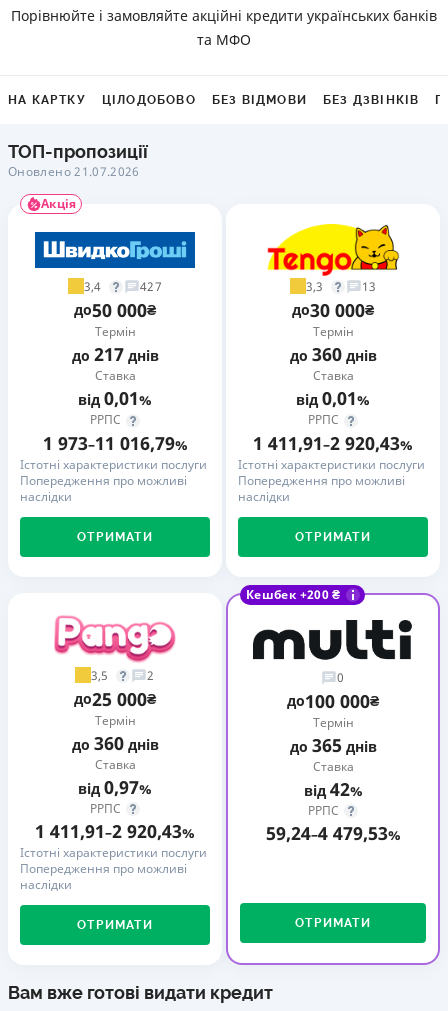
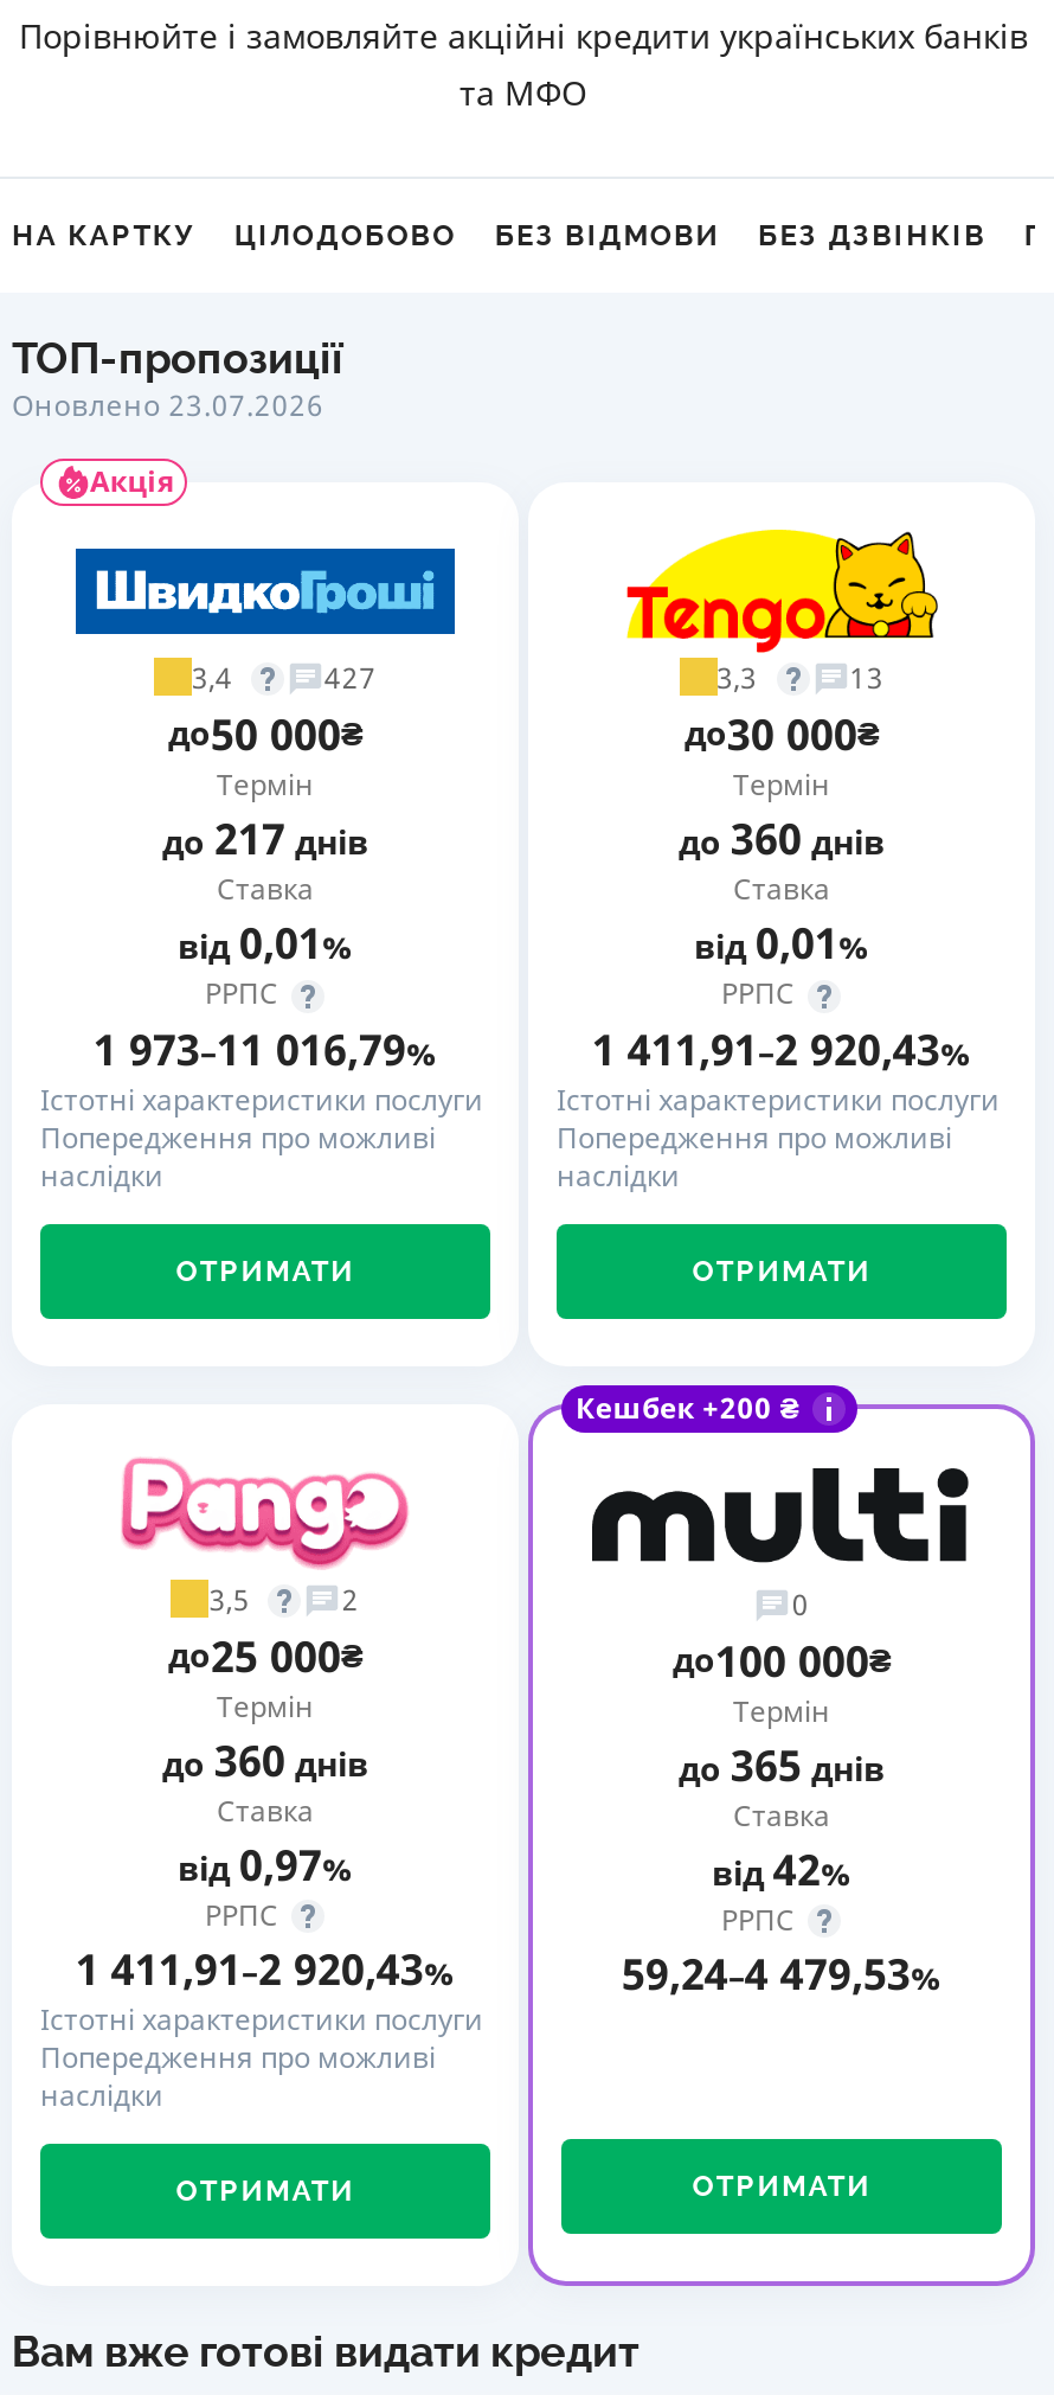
[8,163,140,180] Оновлено 21.07.2026 -> [12,385,324,425] Оновлено 23.07.2026

